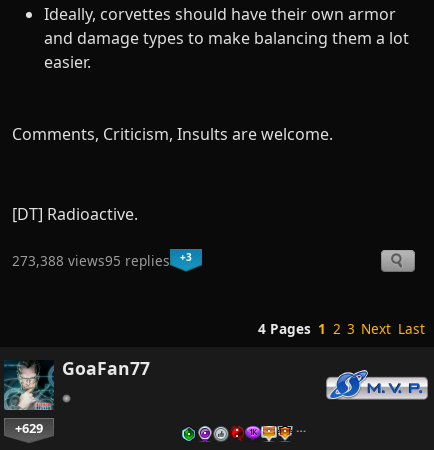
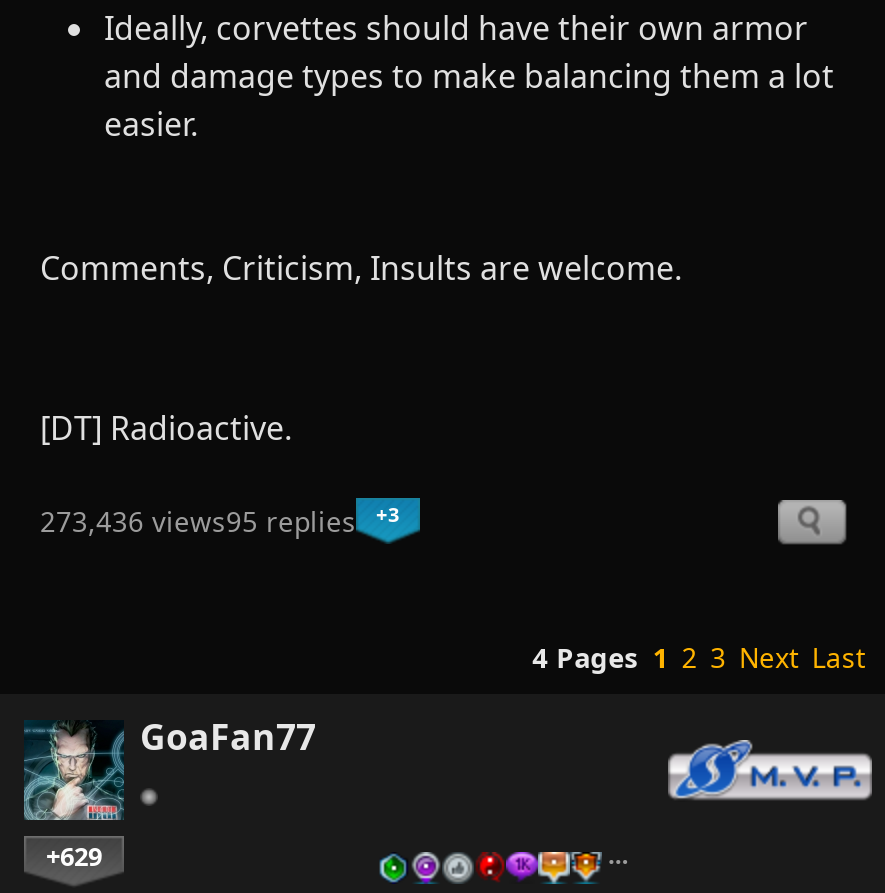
[12,251,170,270] 273,388 views95 replies -> [40,501,356,539] 273,436 views95 replies

